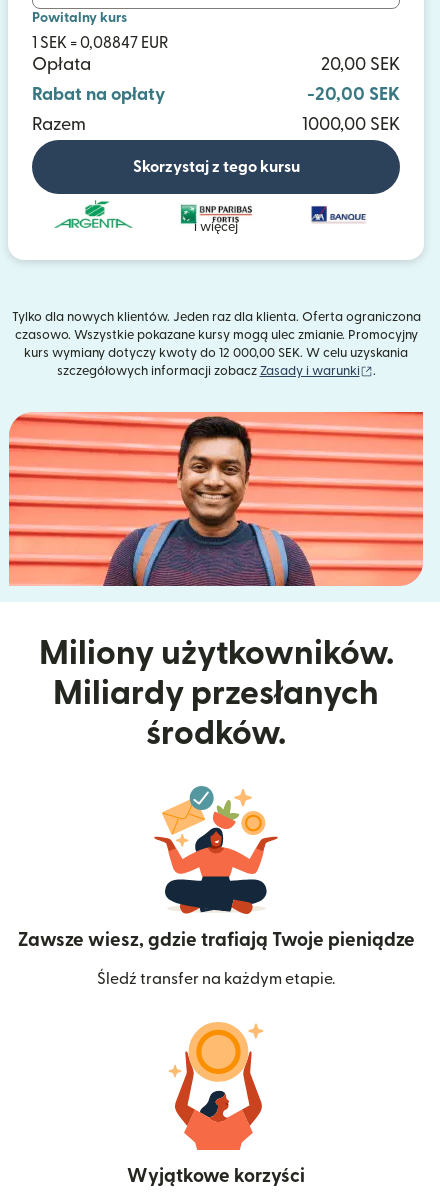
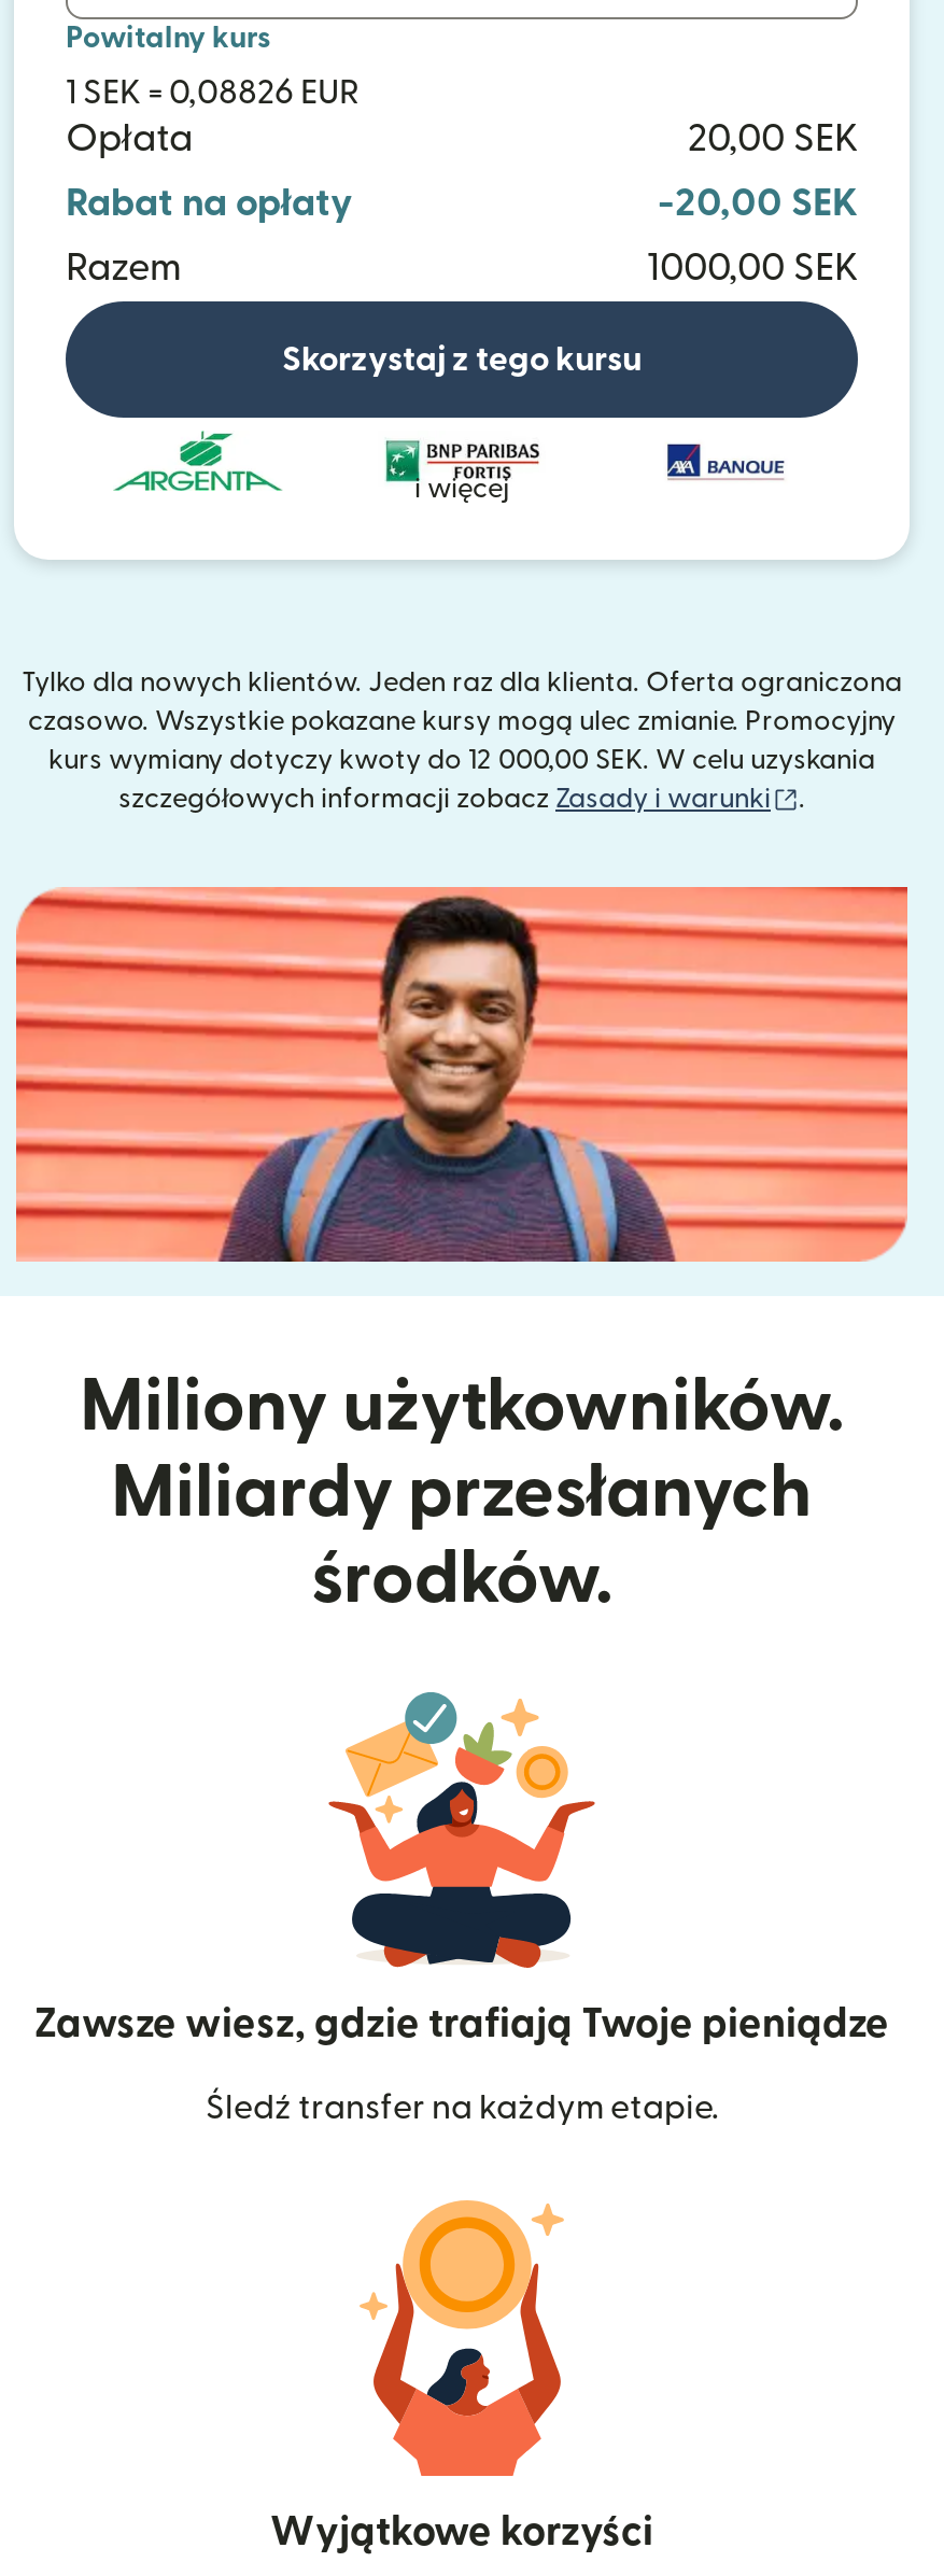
[32,35,168,51] 1 SEK = 0,08847 EUR -> [66,75,358,110] 1 SEK = 0,08826 EUR

